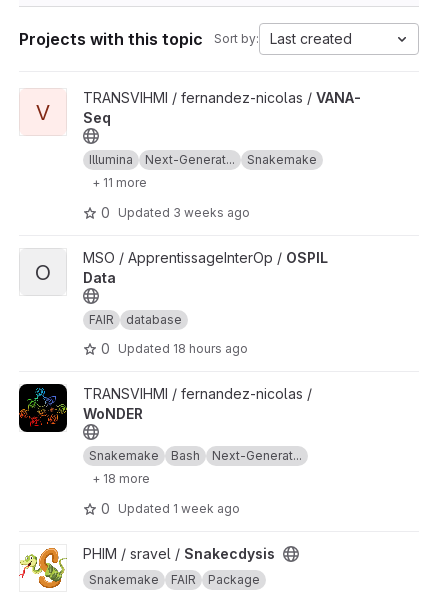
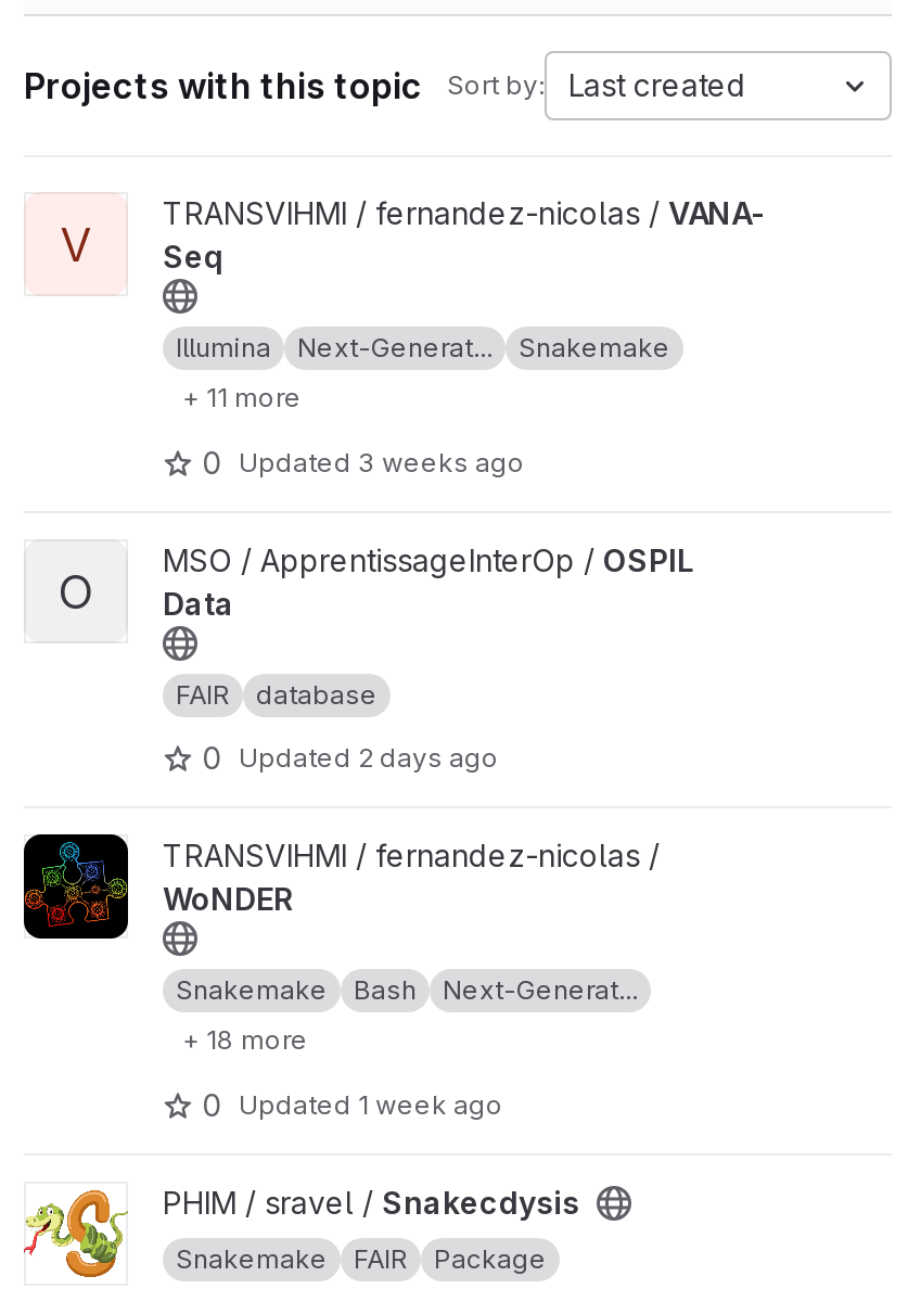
[101,340,248,357] 0 Updated 18 hours ago -> [202,739,499,776] 0 Updated 2 days ago

